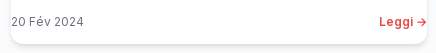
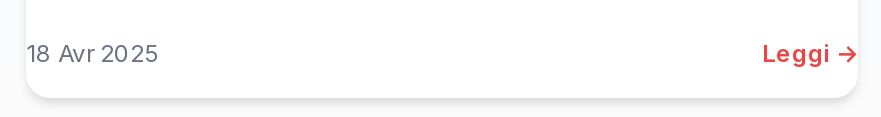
[11,14,84,29] 20 Fév 2024 -> [26,38,158,68] 18 Avr 2025

